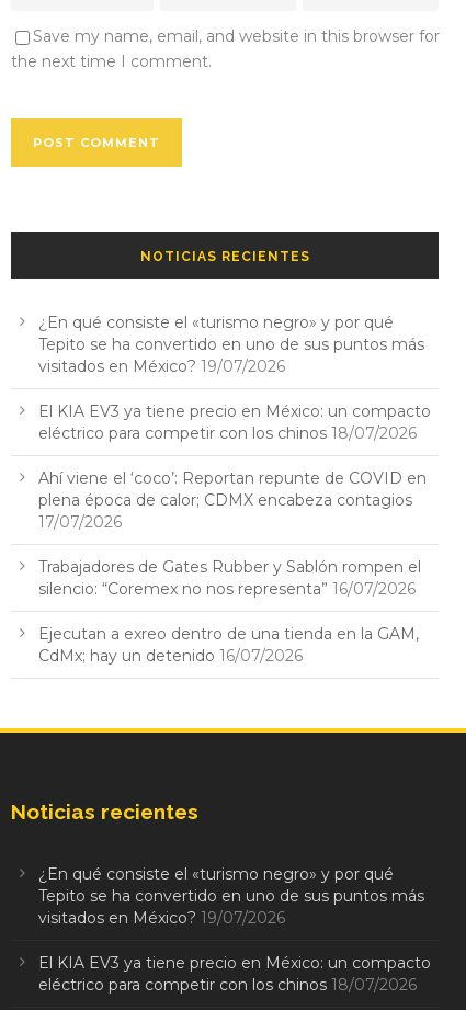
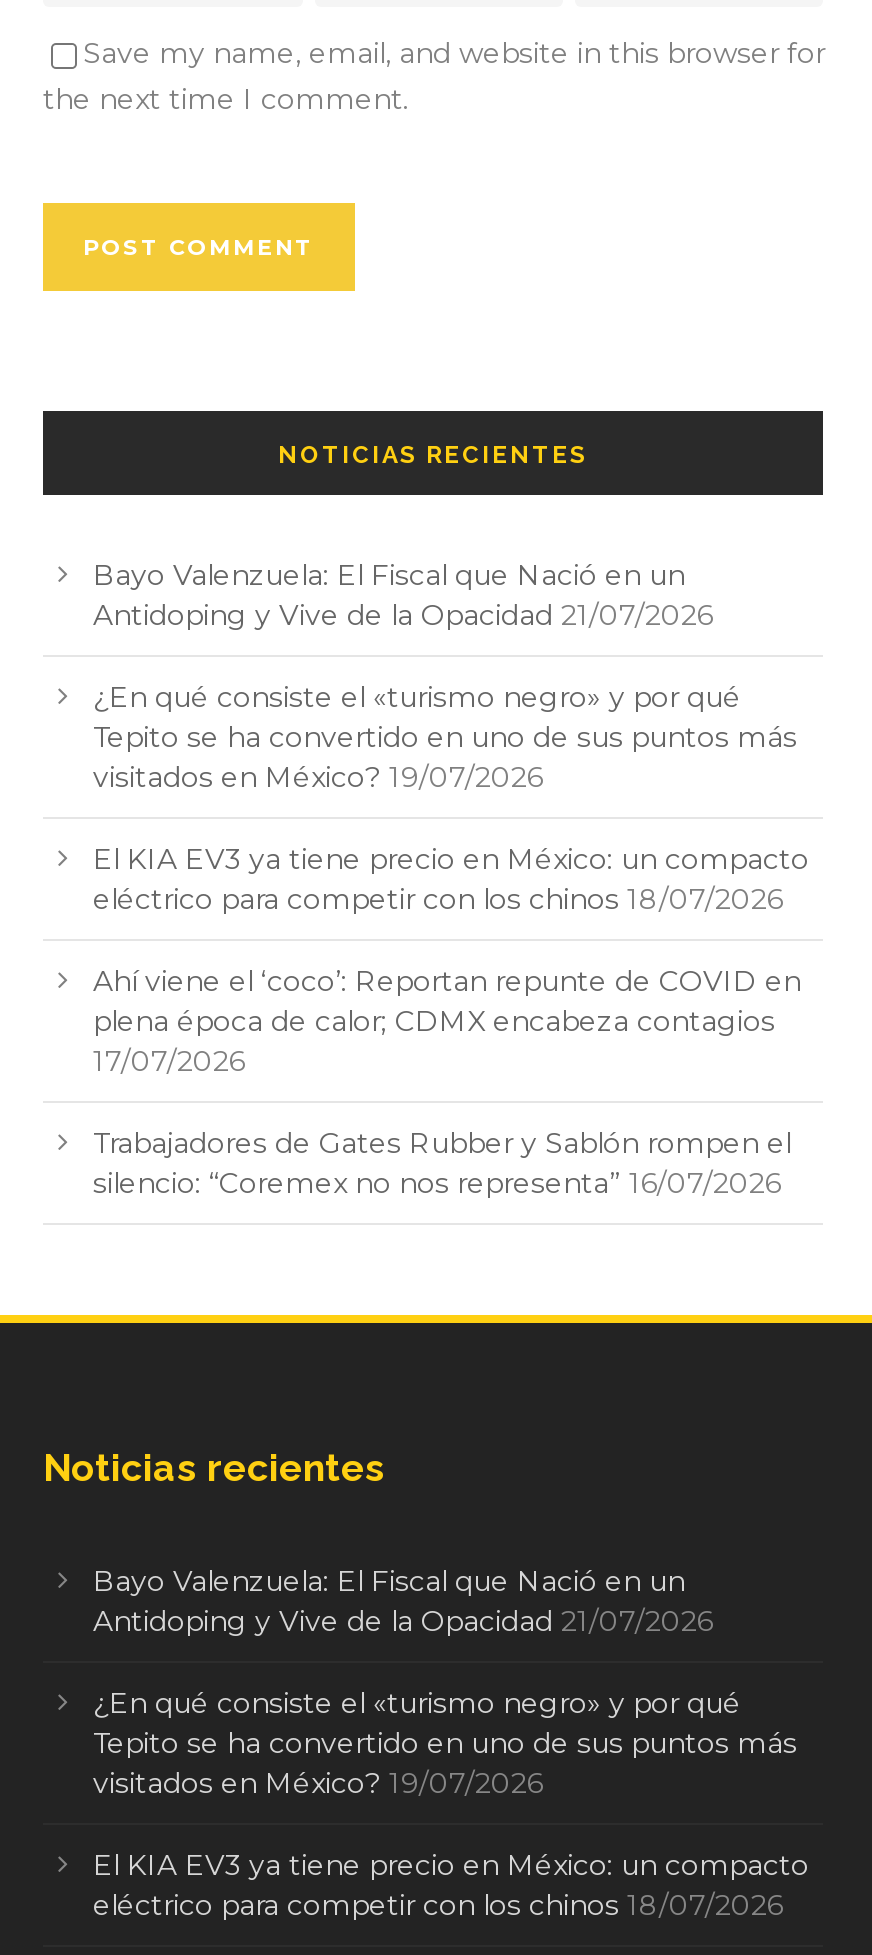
none -> [93,557,713,633] Bayo Valenzuela: El Fiscal que Nació en un | Antidoping y Vive de la Opacidad 21/07/2026
[38,624,419,666] Ejecutan a exreo dentro de una tienda en la GAM, | CdMx; hay un detenido 16/07/2026 -> none
none -> [93,1563,713,1639] Bayo Valenzuela: El Fiscal que Nació en un | Antidoping y Vive de la Opacidad 21/07/2026

